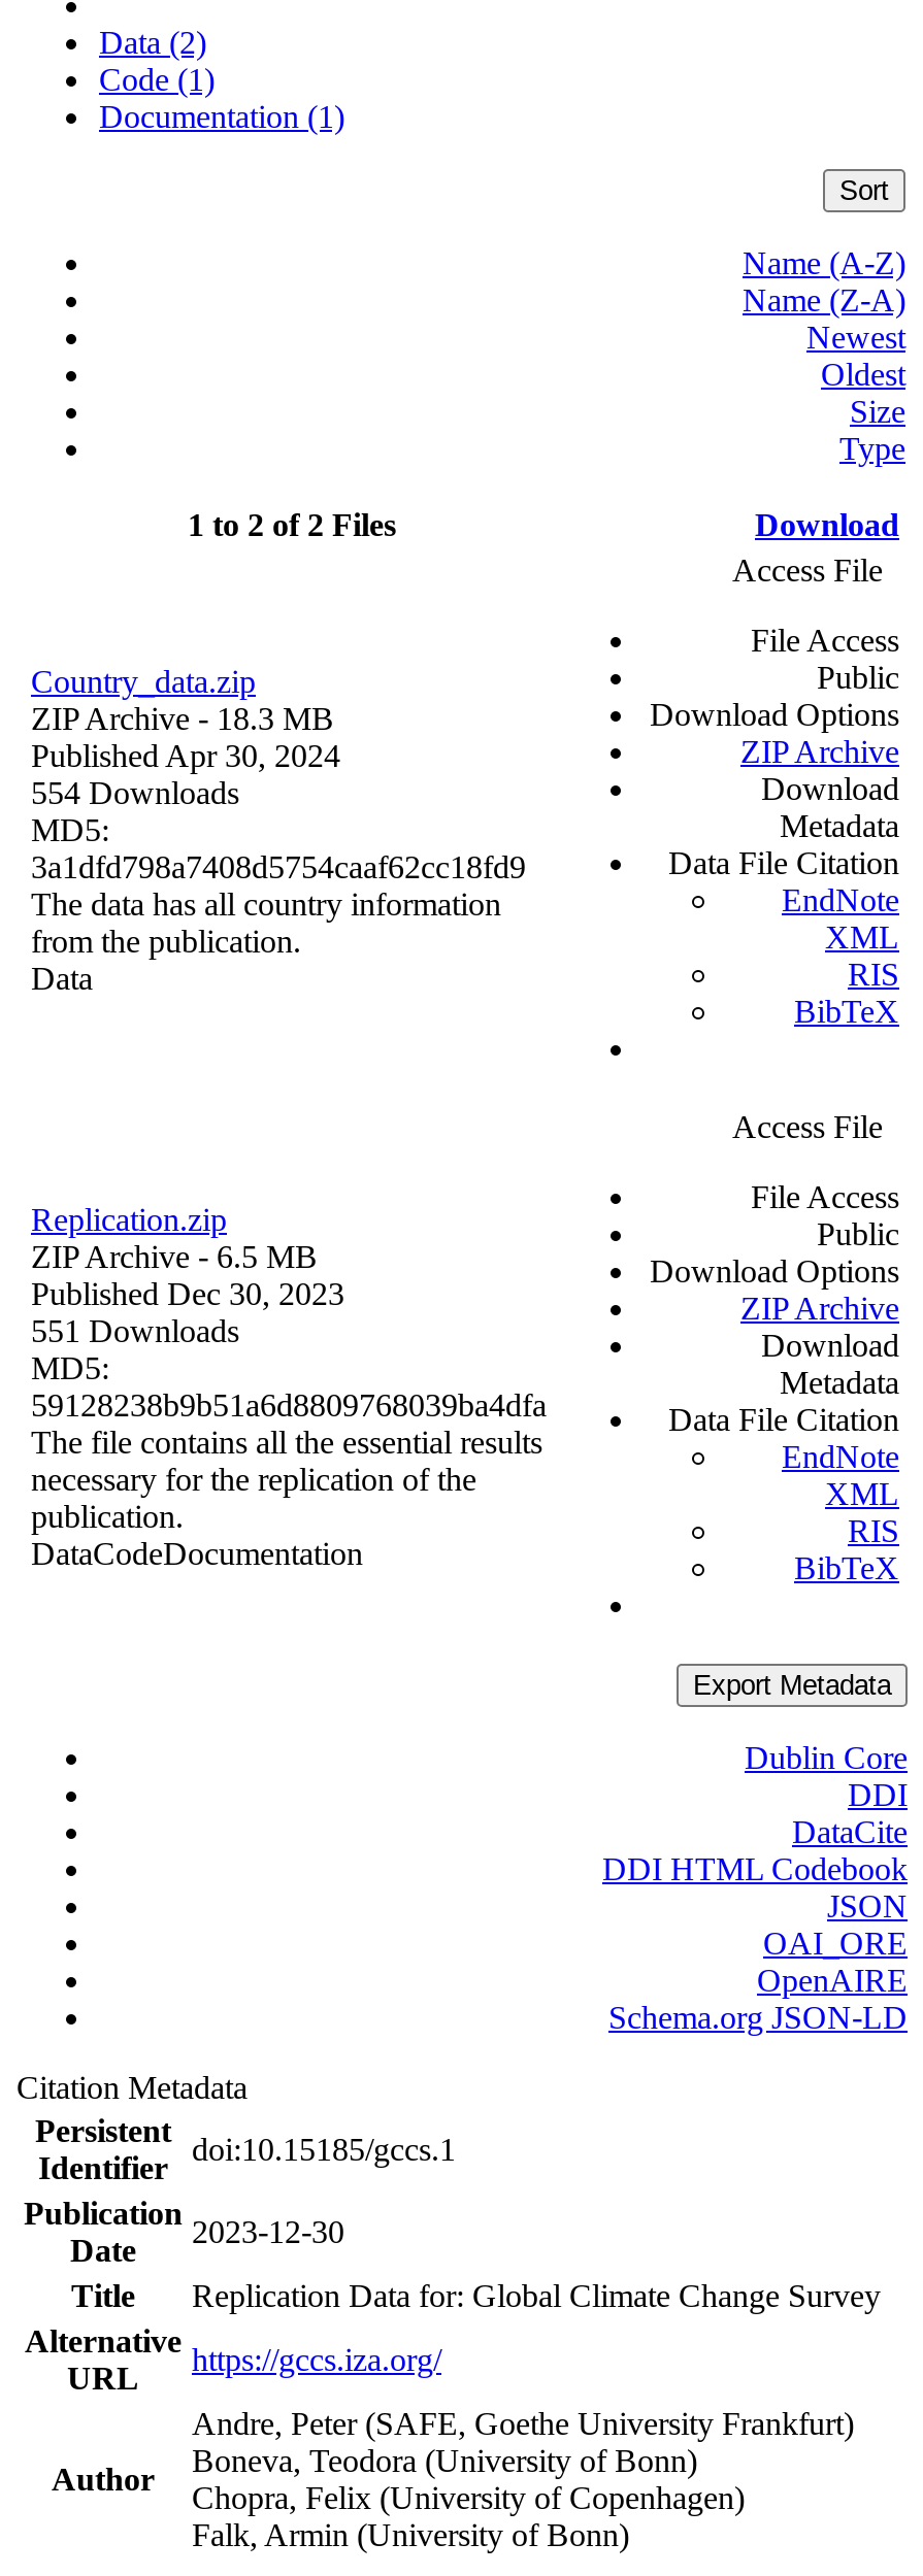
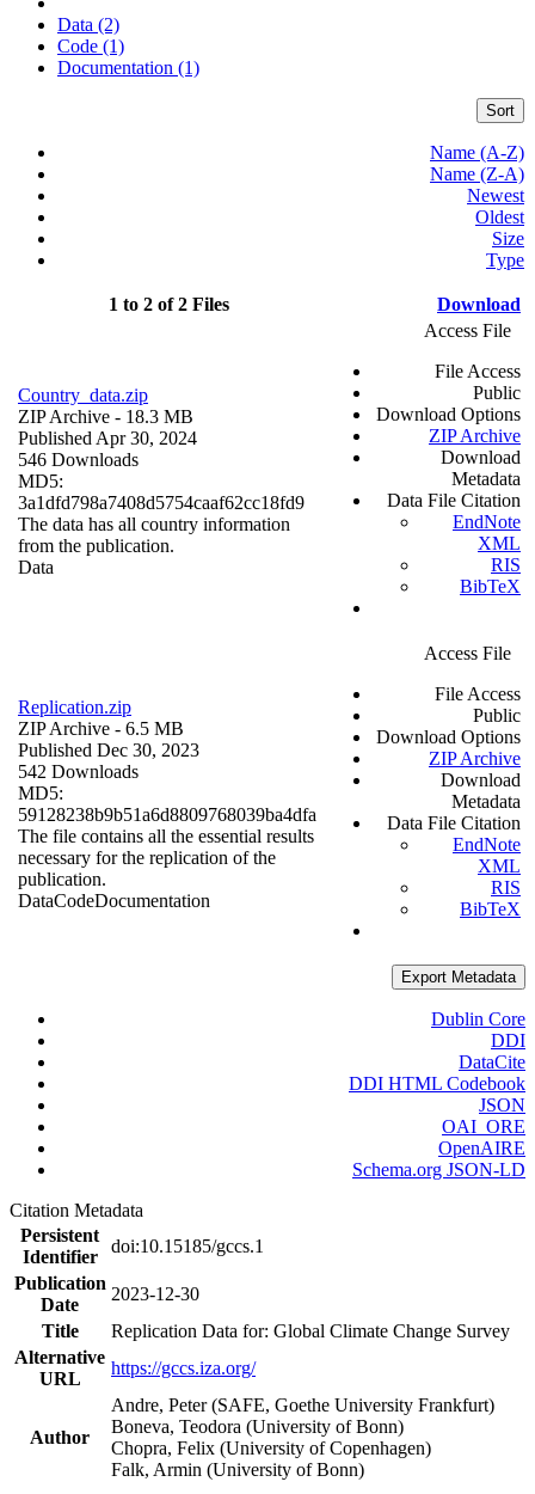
[31,776,239,811] 554 Downloads -> [18,450,139,470] 546 Downloads
[31,1314,239,1349] 551 Downloads -> [18,762,139,782] 542 Downloads

